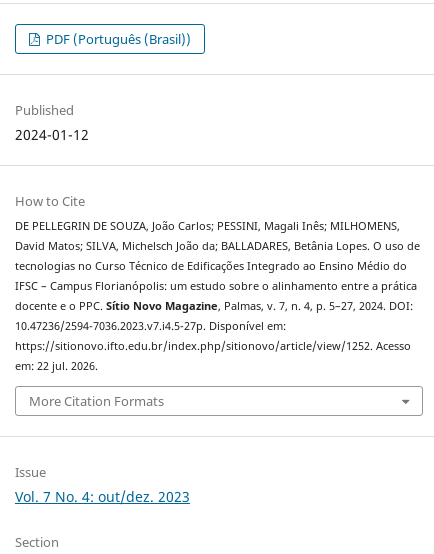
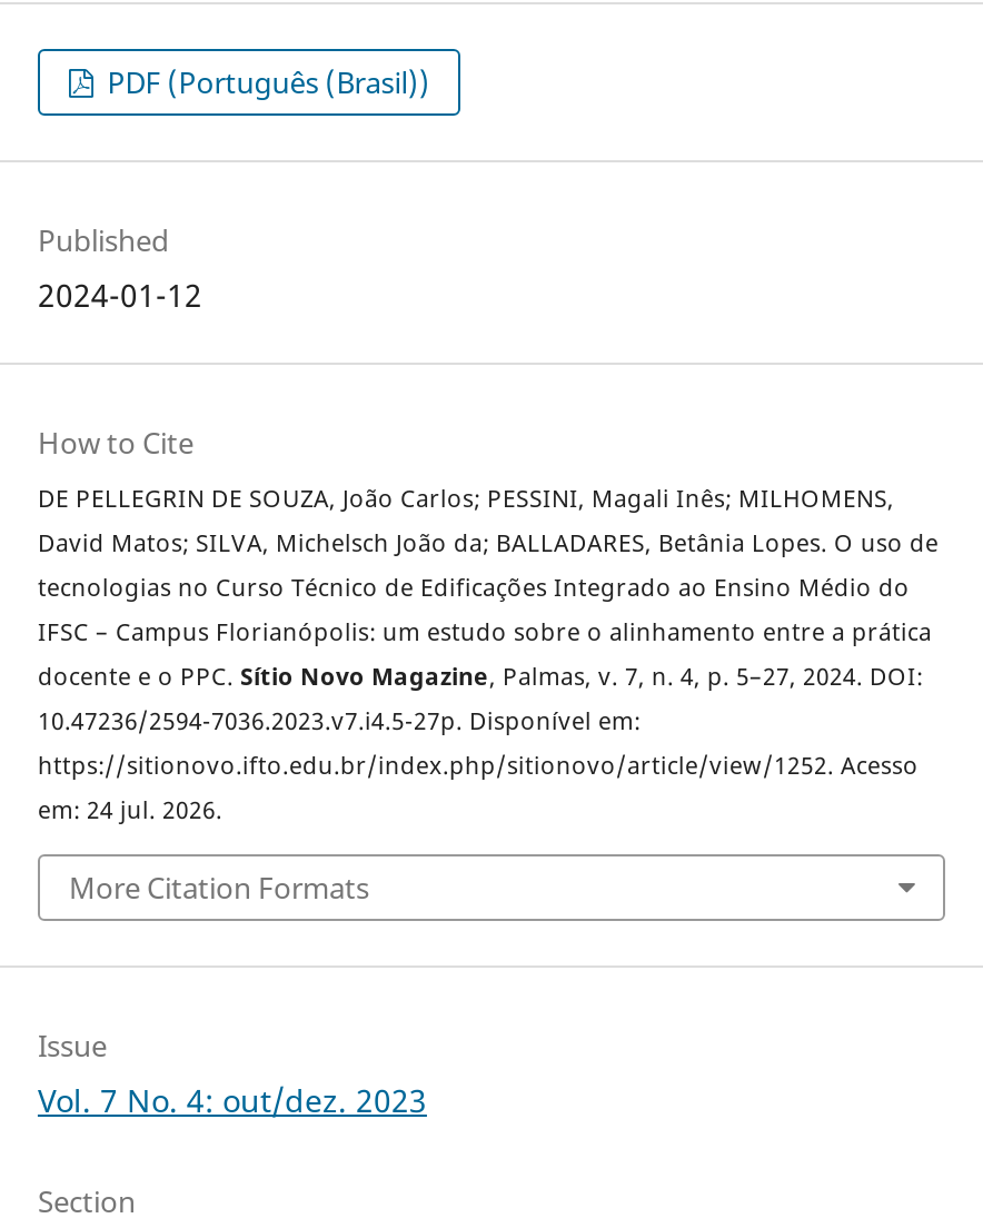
[15,359,98,373] em: 22 jul. 2026. -> [38,793,222,824] em: 24 jul. 2026.

